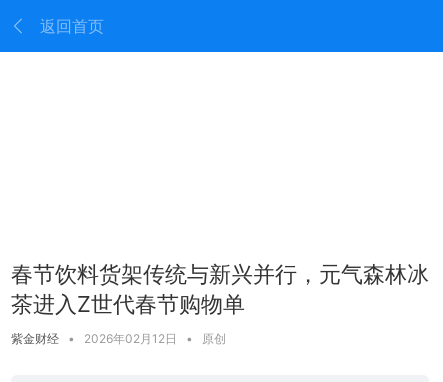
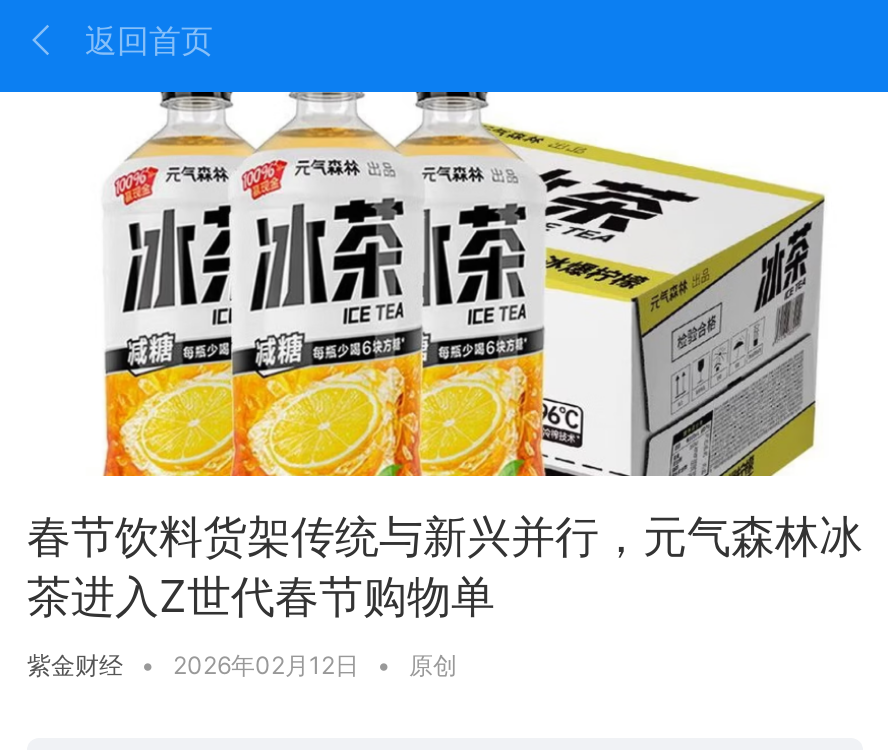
none -> [101,90,827,478] [image]

